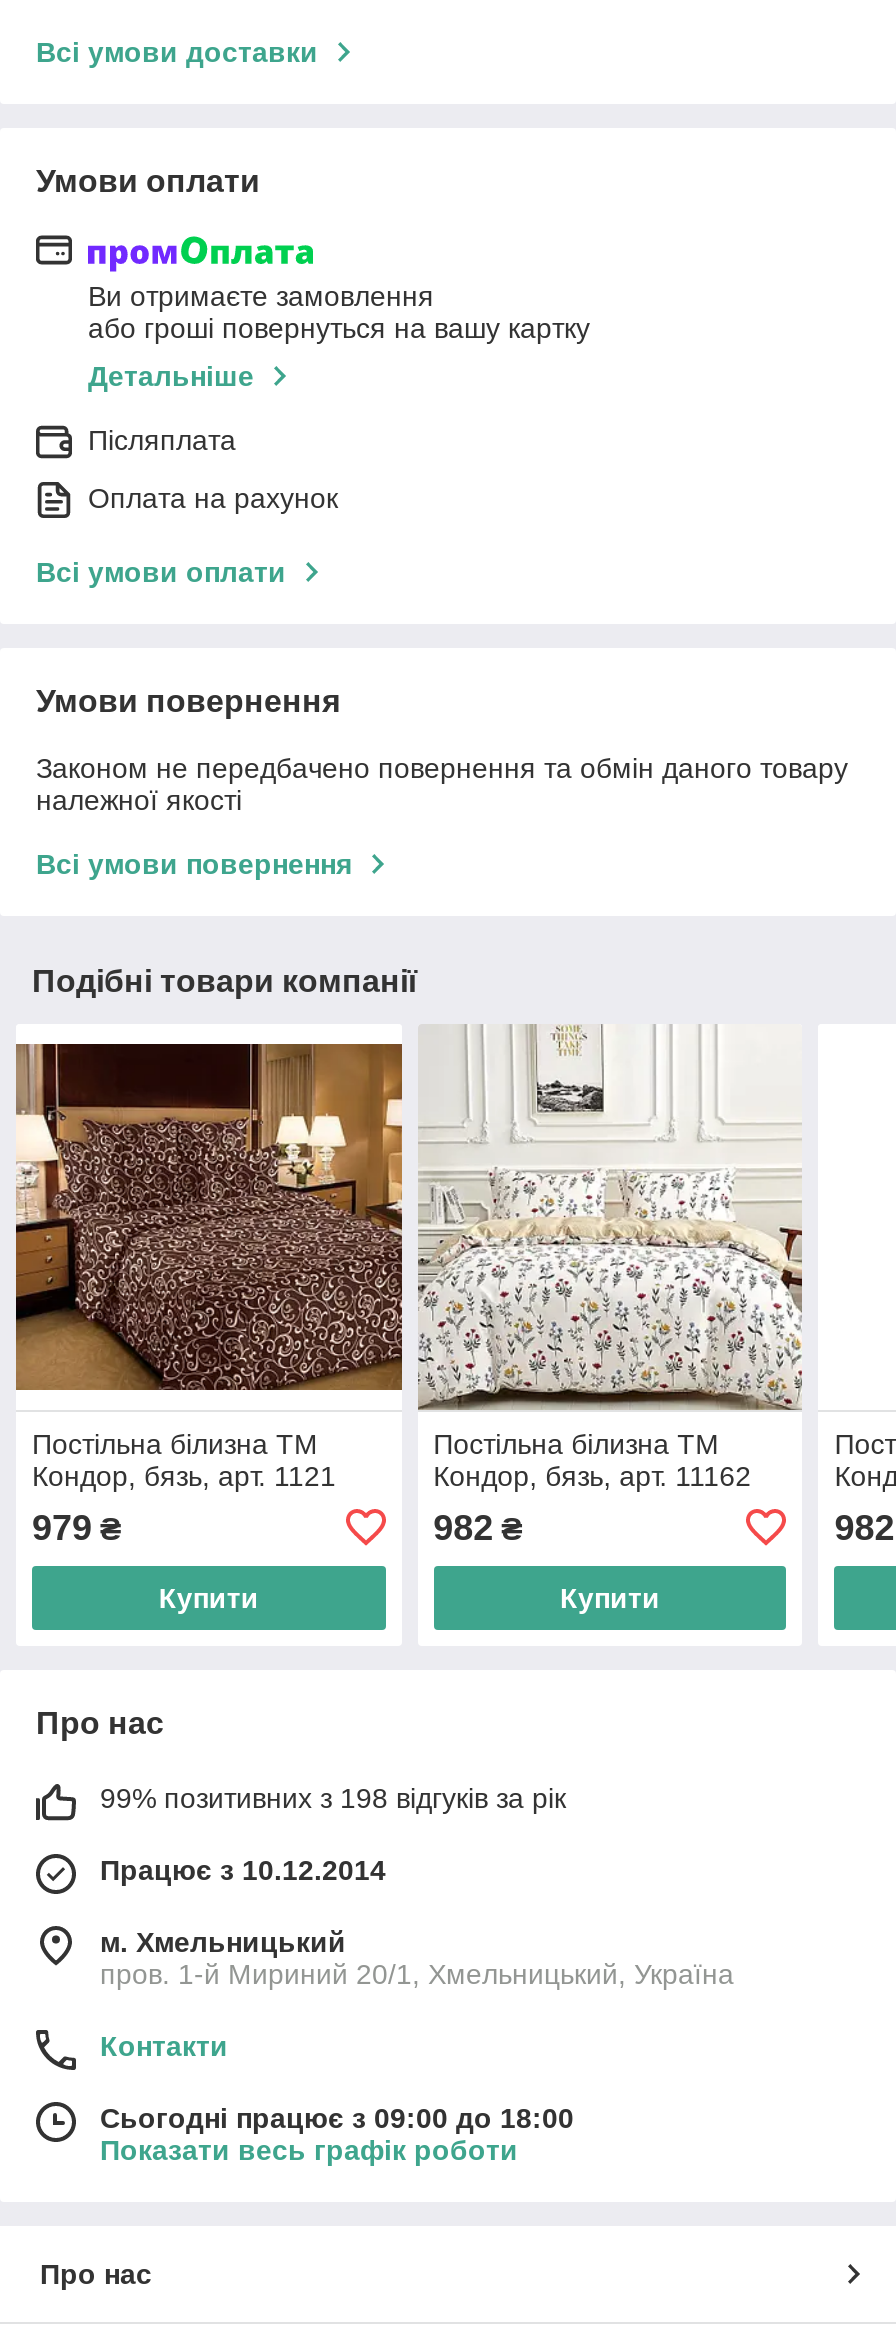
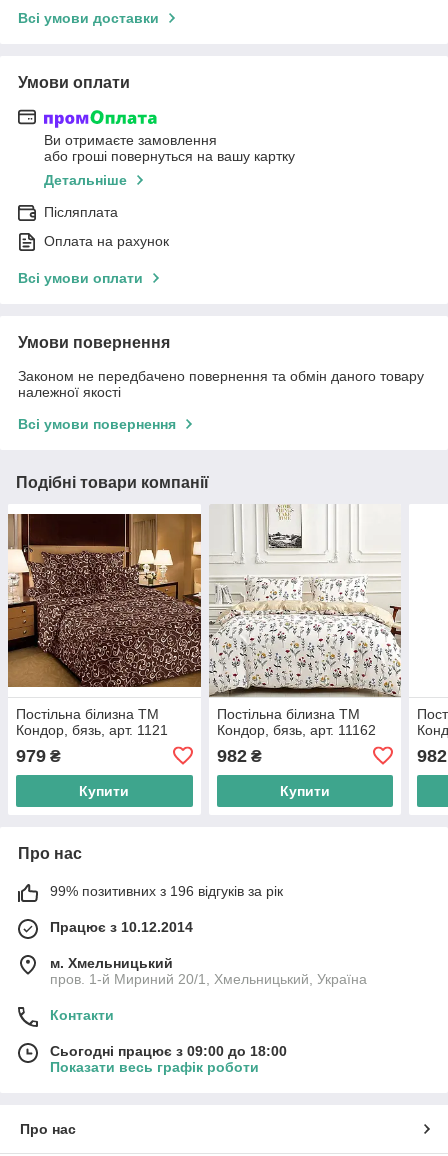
[100,1782,566,1814] 99% позитивних з 198 відгуків за рік -> [50,883,283,899] 99% позитивних з 196 відгуків за рік

